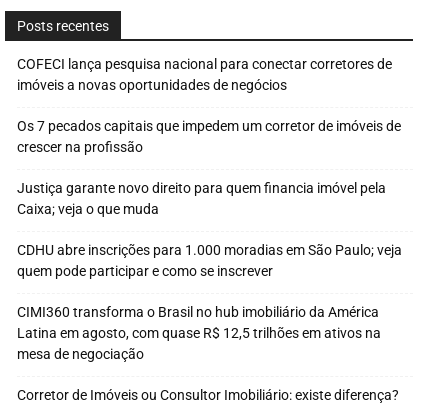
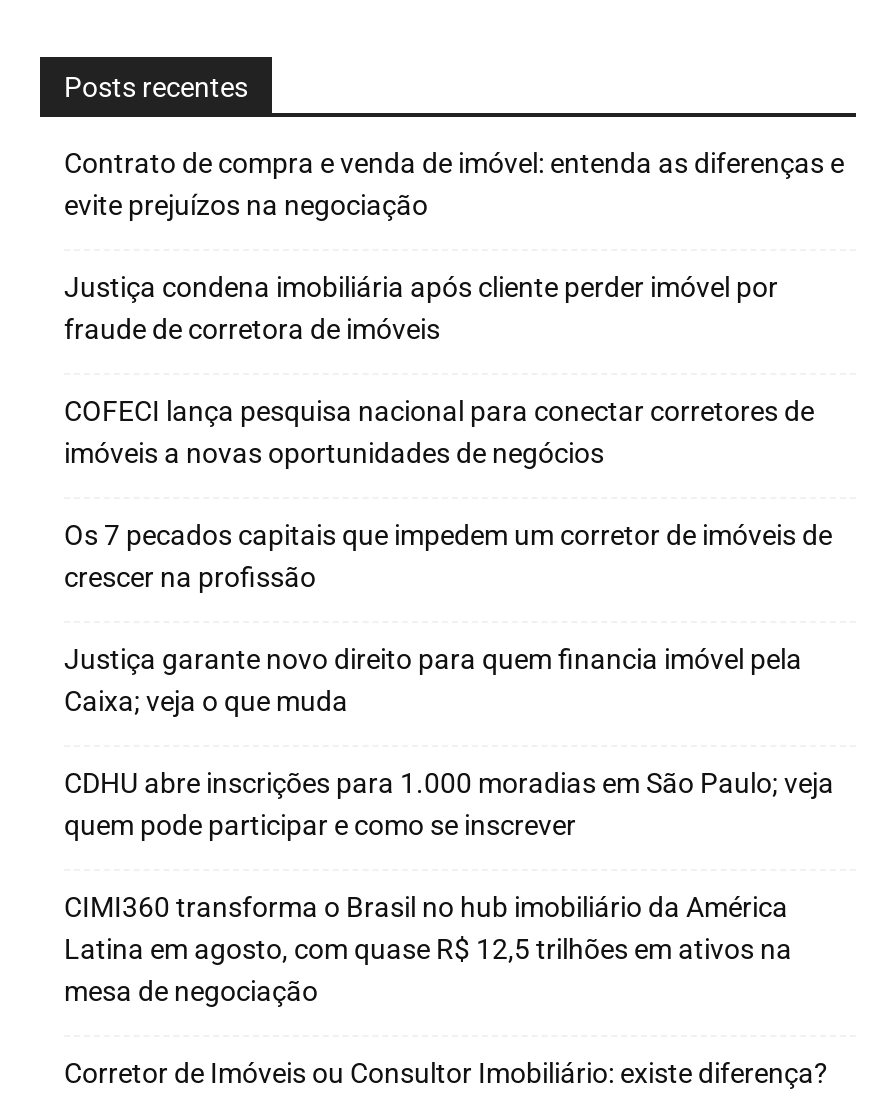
none -> [64,147,844,345] Contrato de compra e venda de imóvel: entenda as diferenças e | evite prejuízos na negociação | Justiça condena imobiliária após cliente perder imóvel por | fraude de corretora de imóveis

